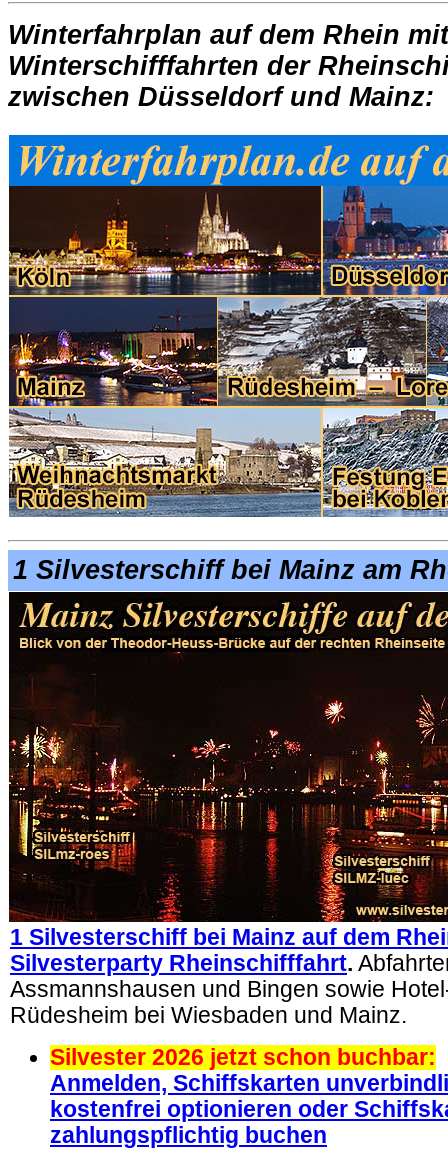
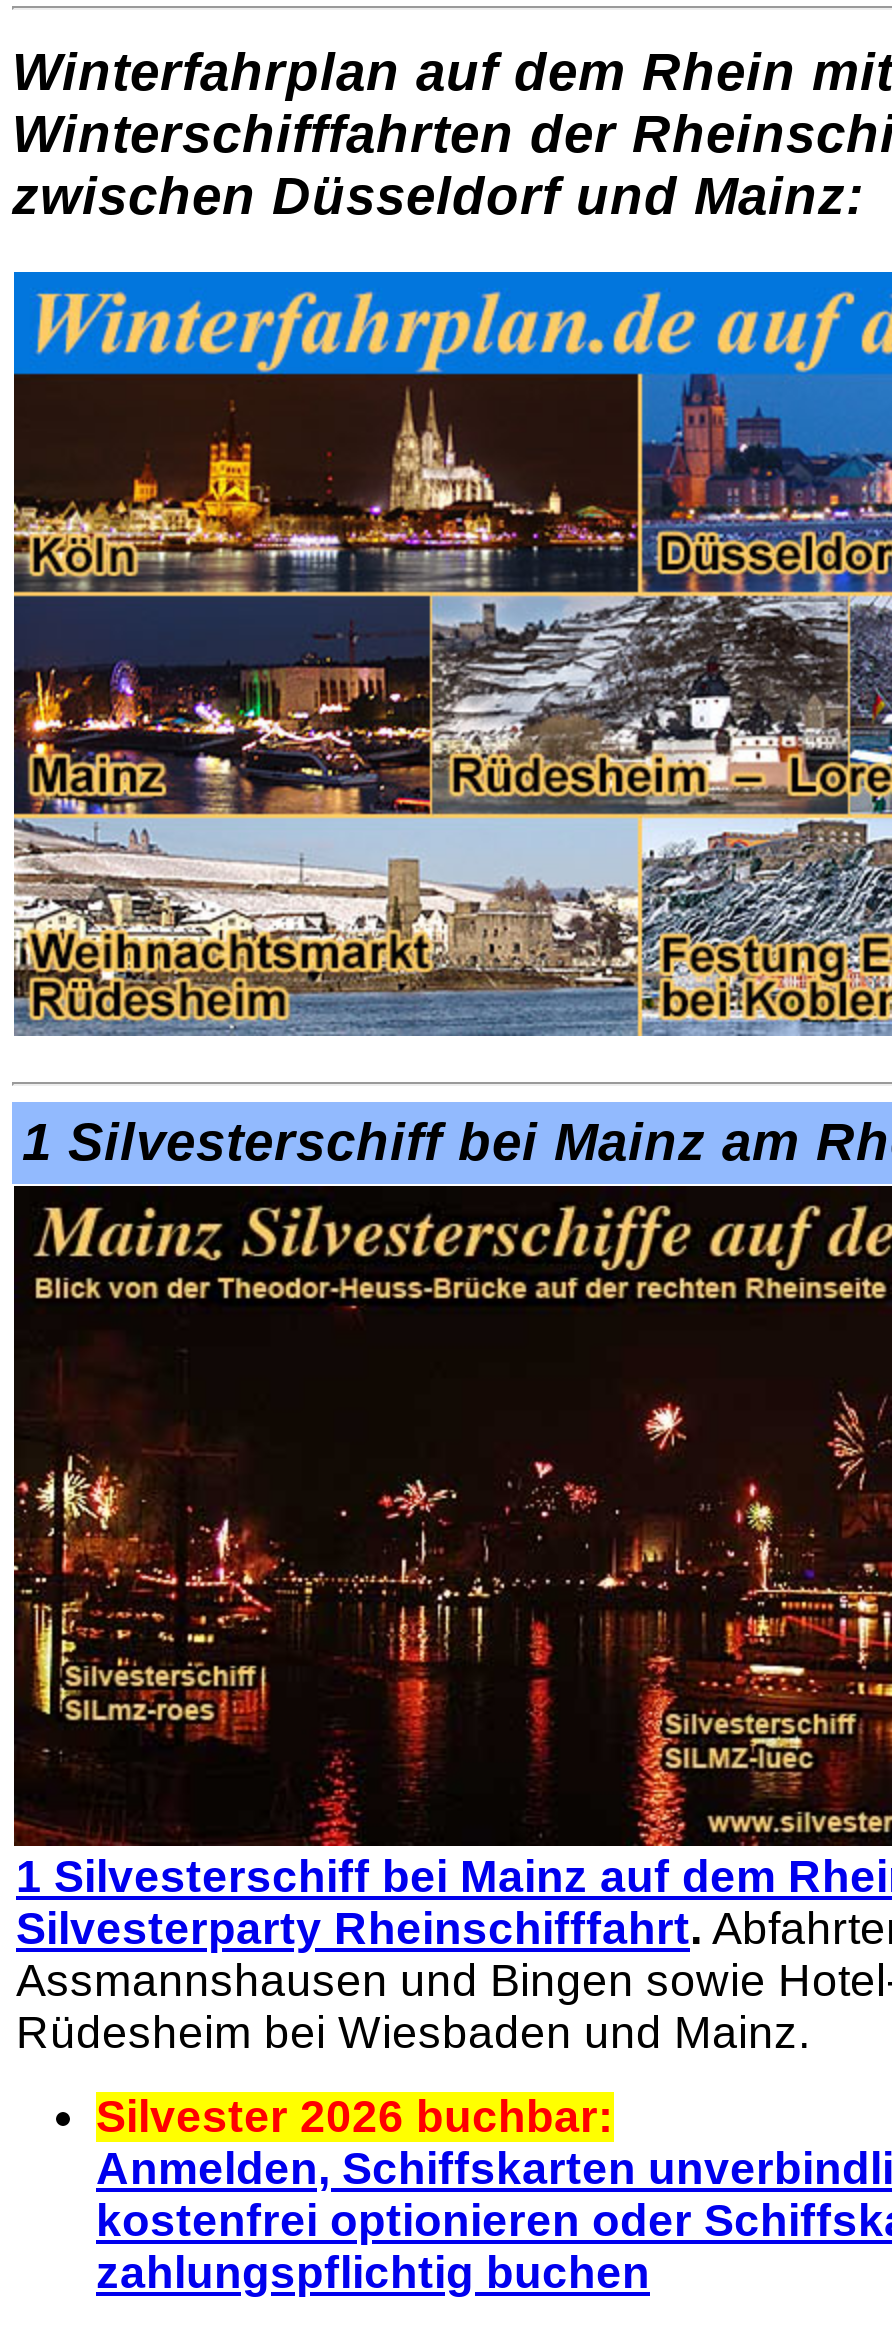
[50,1045,436,1070] Silvester 2026 jetzt schon buchbar: -> [96,2092,614,2142] Silvester 2026 buchbar:

